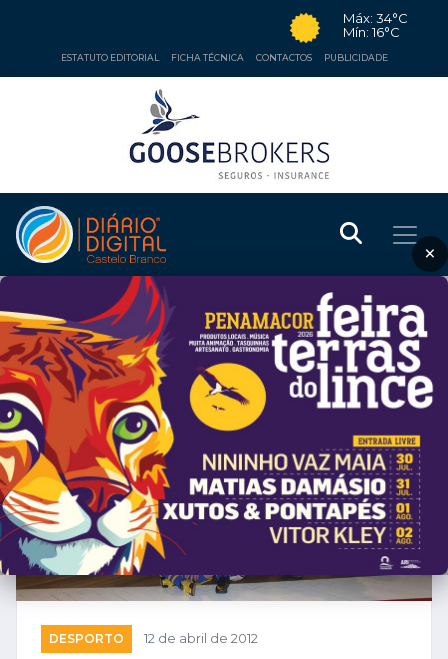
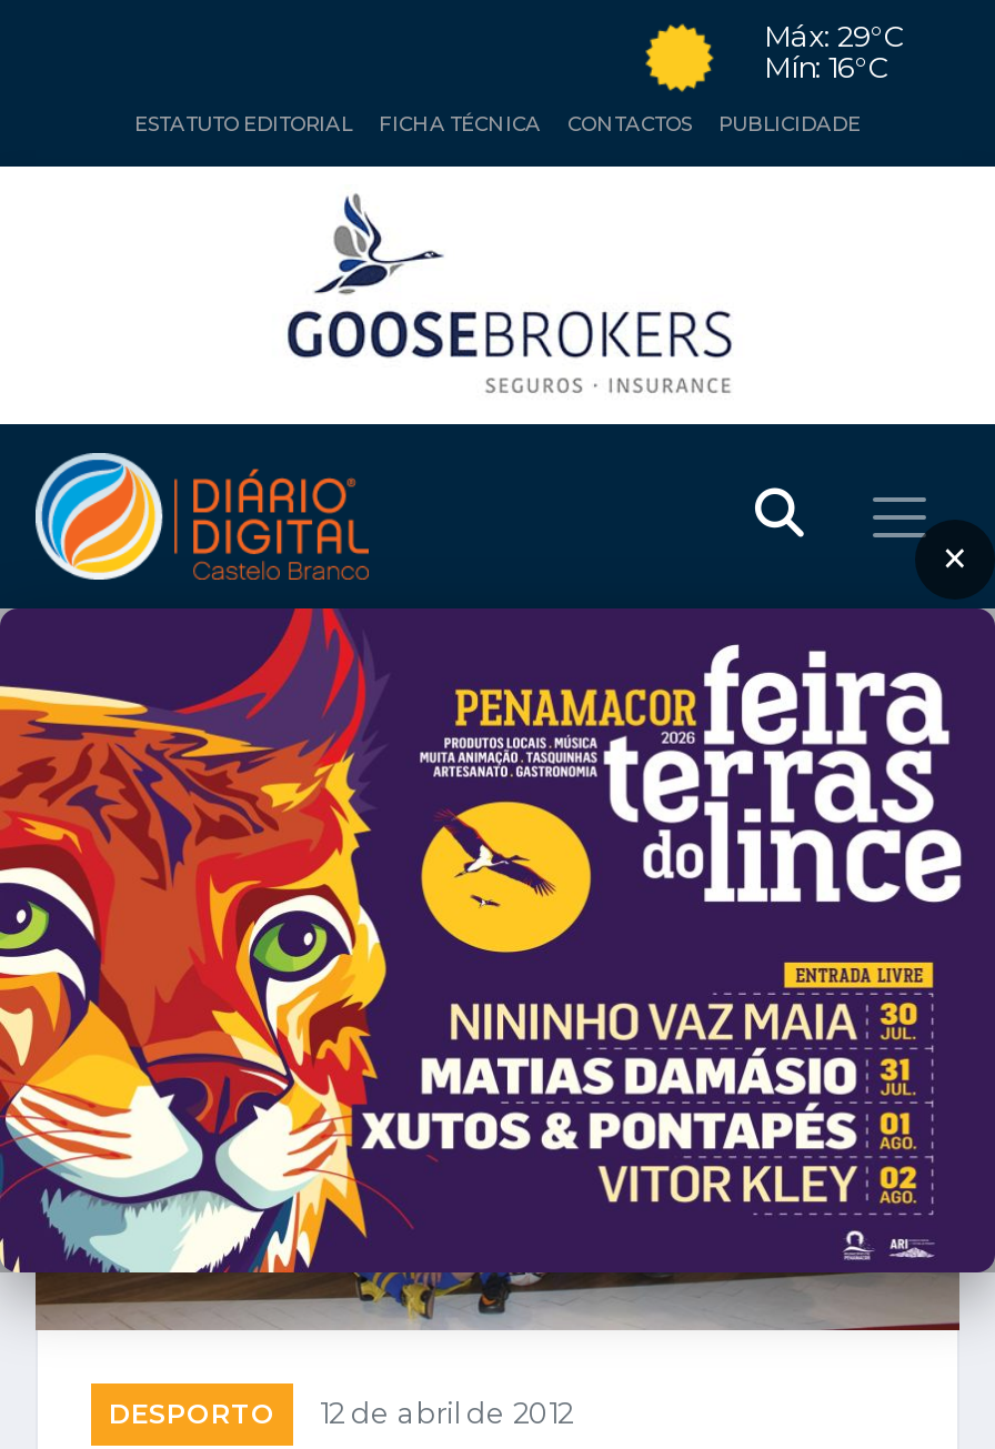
[343,10,408,26] Máx: 34°C -> [764,18,906,53] Máx: 29°C

